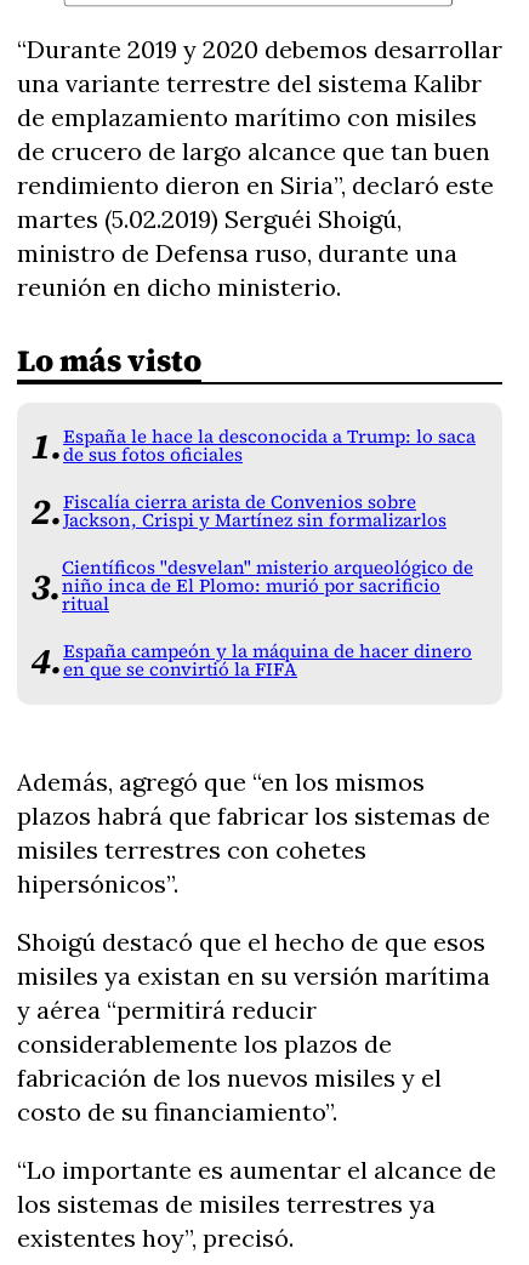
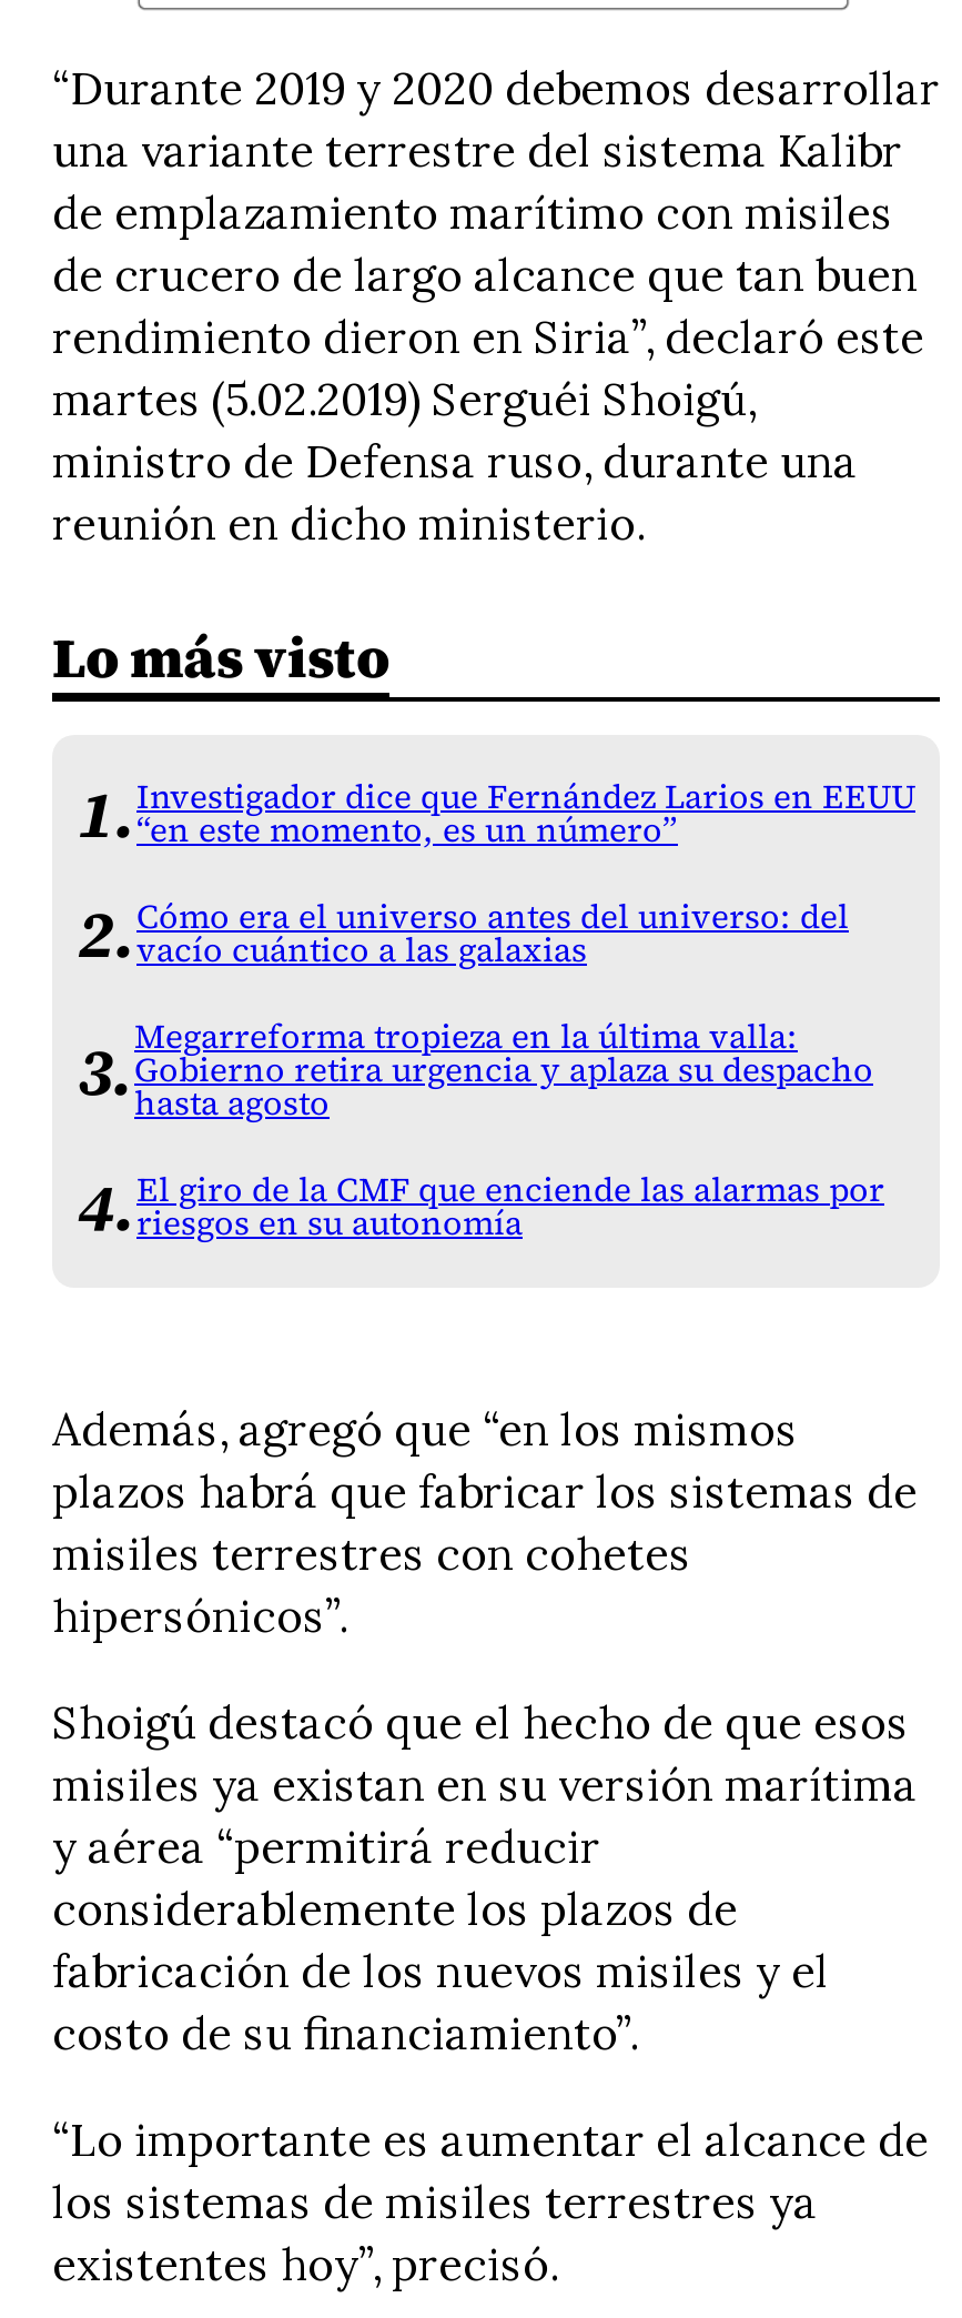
[63,425,476,467] España le hace la desconocida a Trump: lo saca | de sus fotos oficiales -> [136,776,915,853] Investigador dice que Fernández Larios en EEUU | “en este momento, es un número”
[63,490,446,533] Fiscalía cierra arista de Convenios sobre | Jackson, Crispi y Martínez sin formalizarlos -> [136,895,849,973] Cómo era el universo antes del universo: del | vacío cuántico a las galaxias
[62,556,473,616] Científicos "desvelan" misterio arqueológico de | niño inca de El Plomo: murió por sacrificio | ritual -> [134,1015,873,1126] Megarreforma tropieza en la última valla: | Gobierno retira urgencia y aplaza su despacho | hasta agosto
[63,640,472,682] España campeón y la máquina de hacer dinero | en que se convirtió la FIFA -> [136,1169,884,1246] El giro de la CMF que enciende las alarmas por | riesgos en su autonomía

